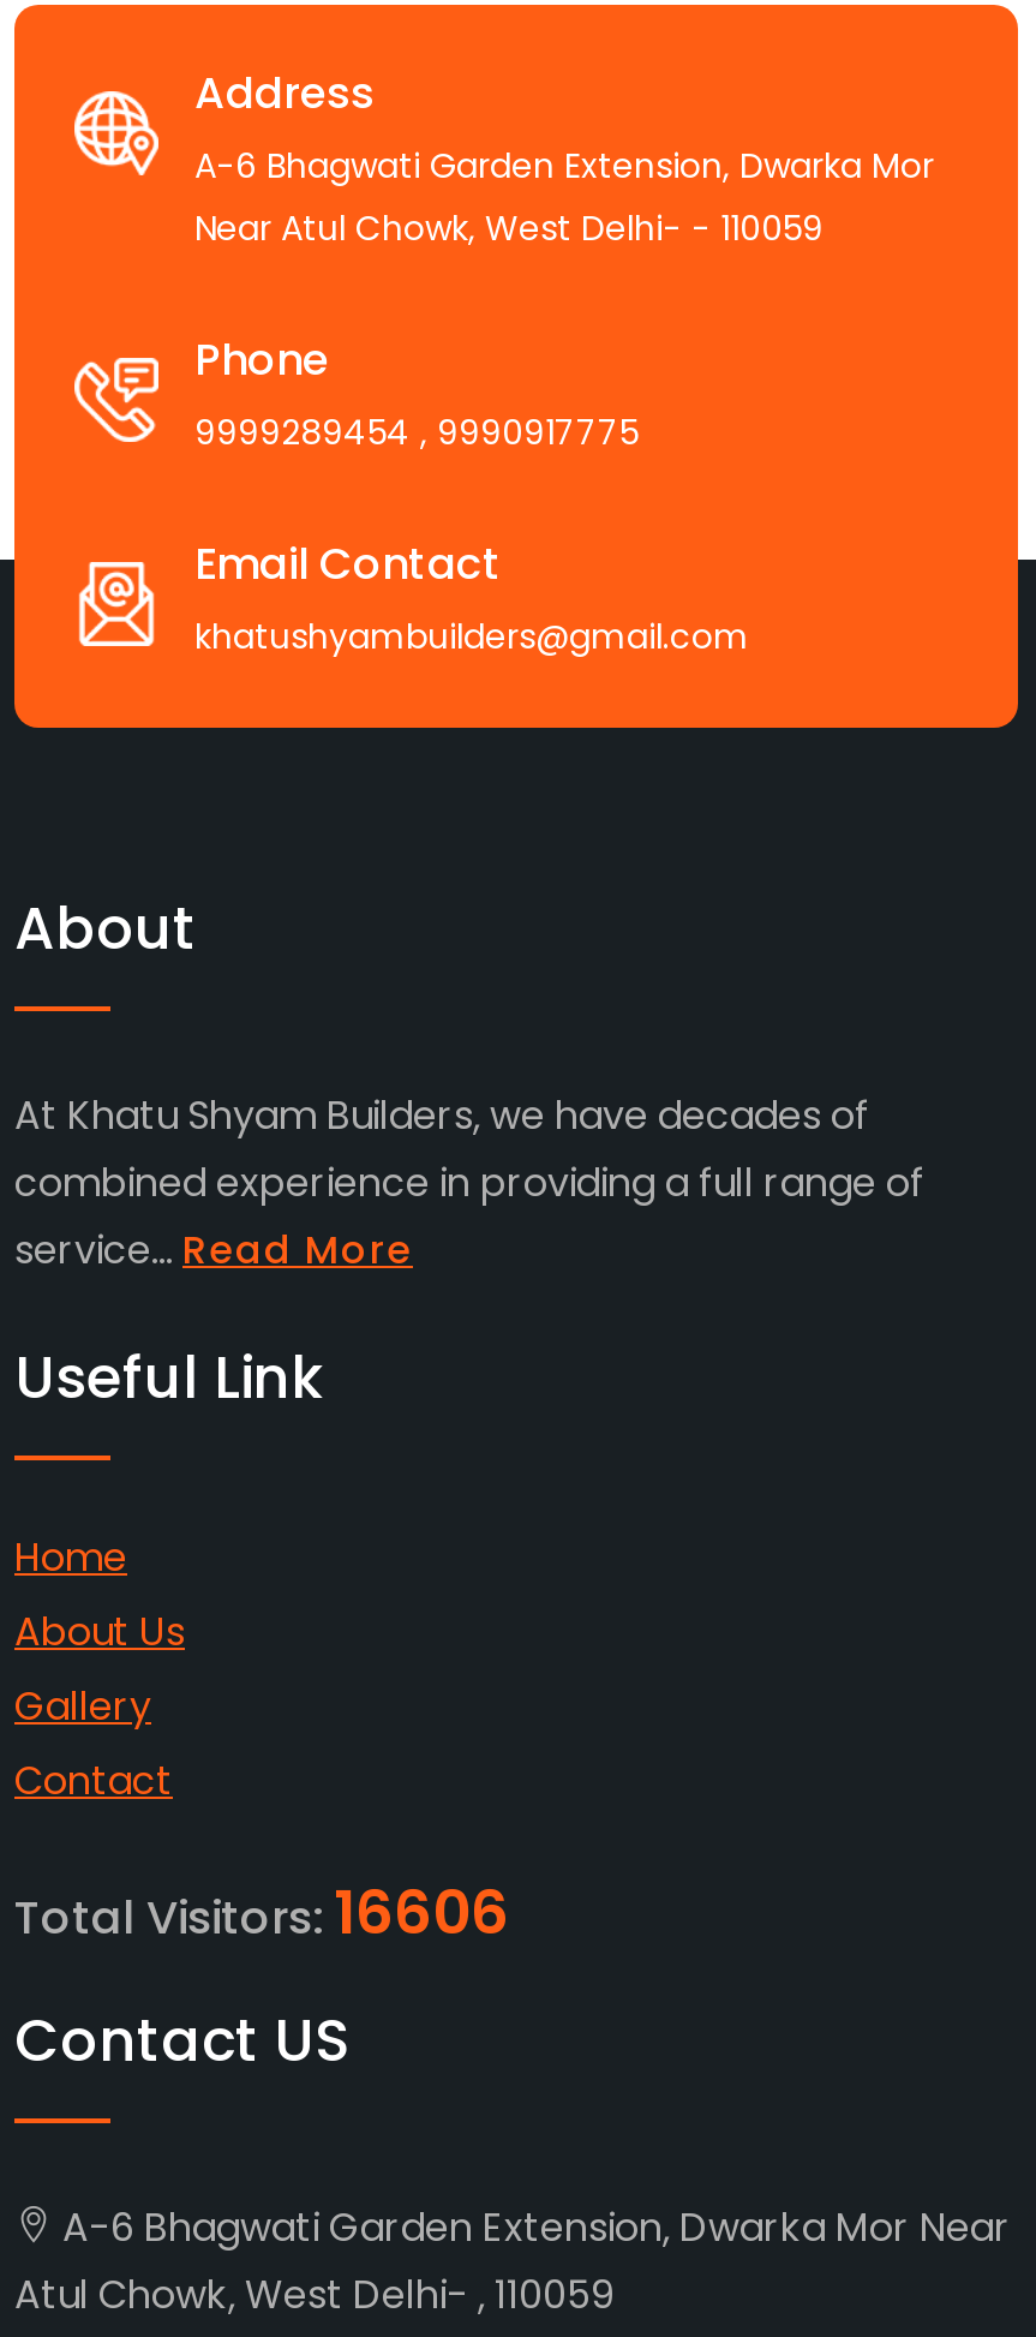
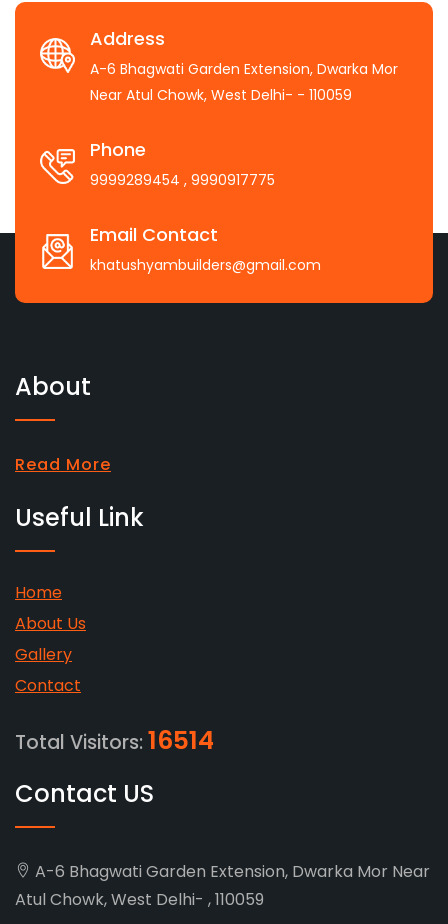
[14,1088,924,1278] At Khatu Shyam Builders, we have decades of | combined experience in providing a full range of | service... Read More -> [15,453,111,476] Read More
[14,1871,509,1955] Total Visitors: 16606 -> [15,723,214,758] Total Visitors: 16514

